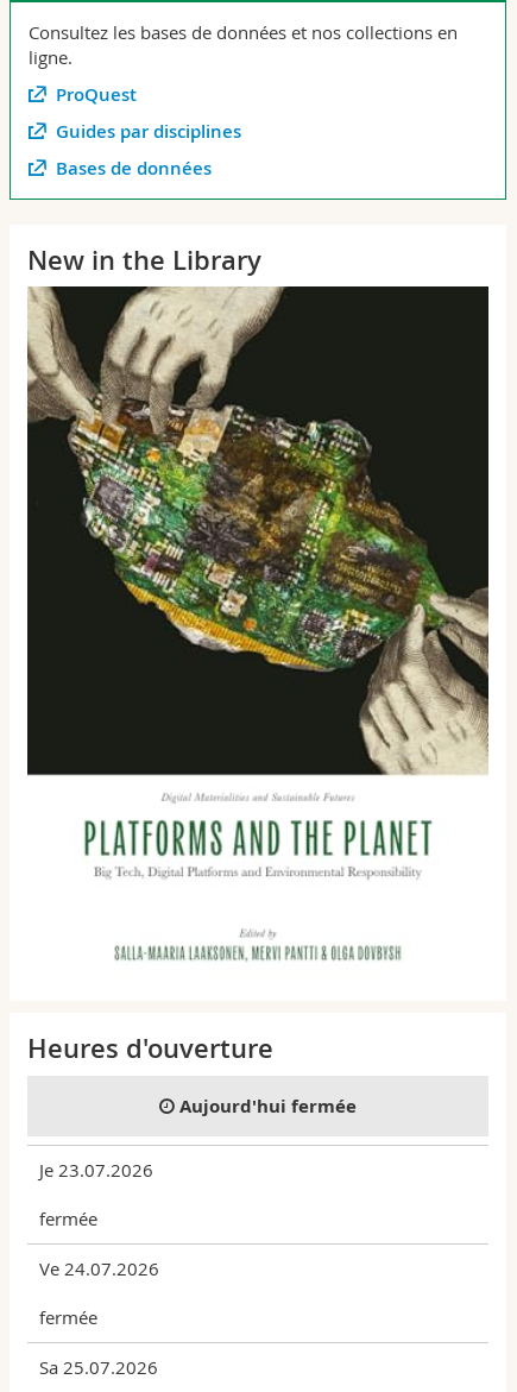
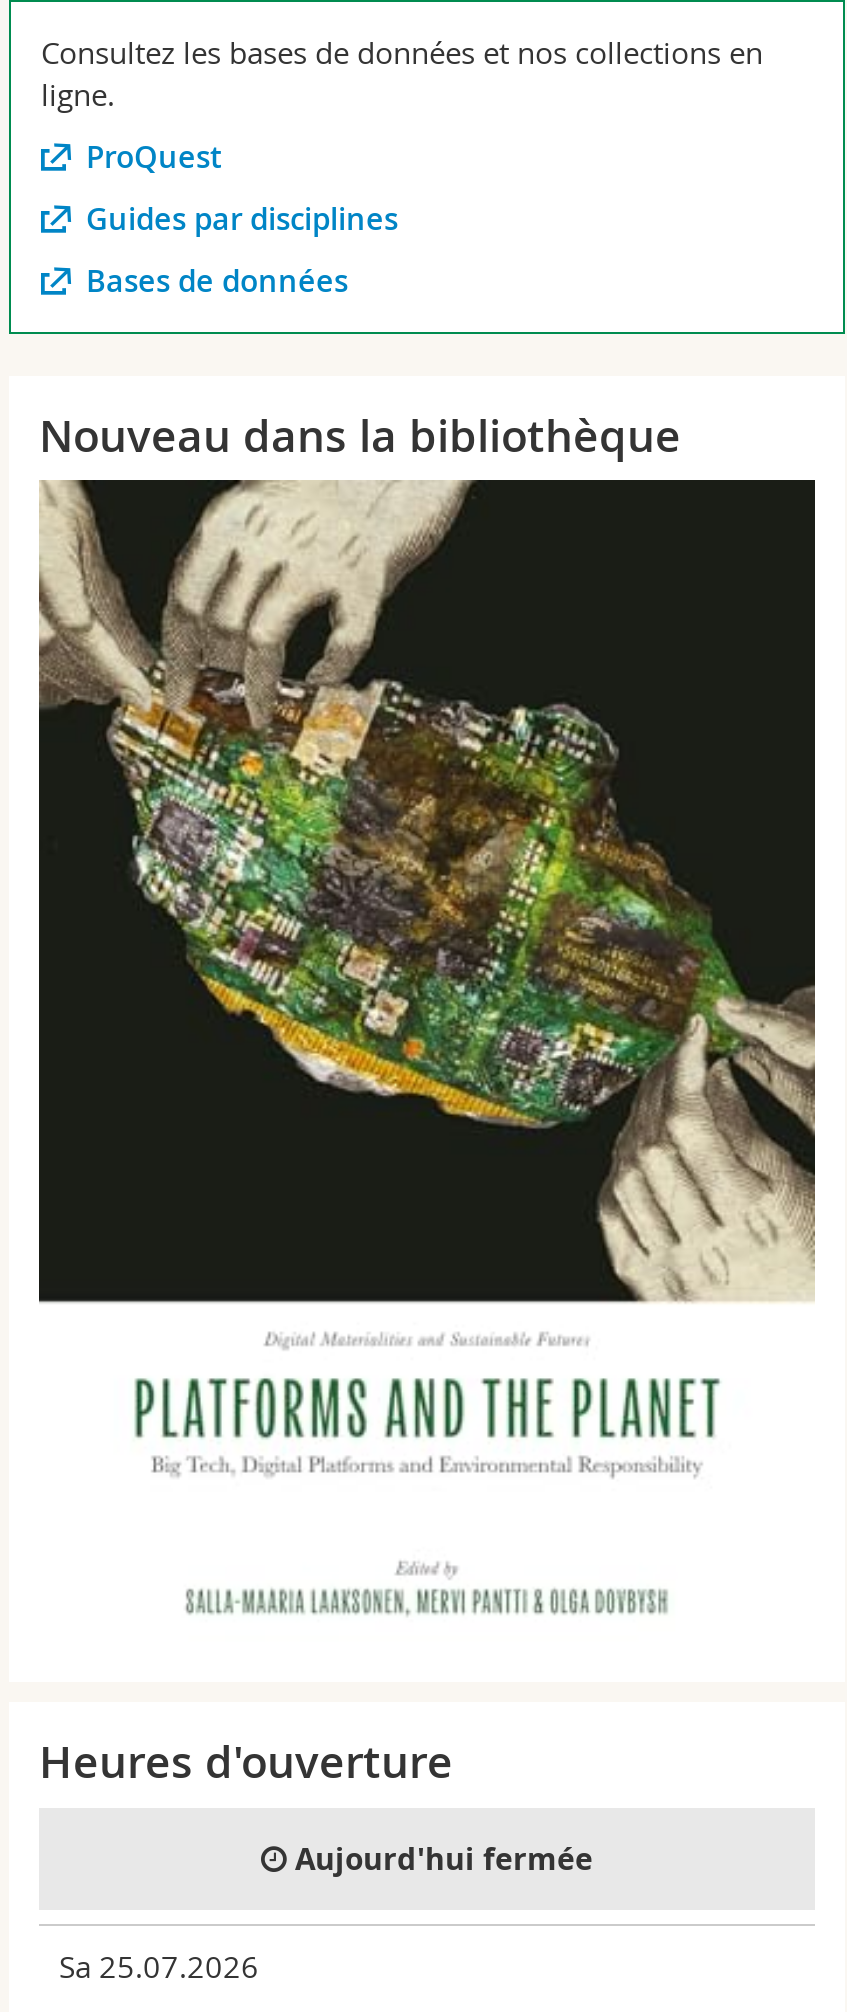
[27,243,261,278] New in the Library -> [39,406,681,466] Nouveau dans la bibliothèque
[39,1158,159,1329] Je 23.07.2026 | fermée | Ve 24.07.2026 | fermée -> none

